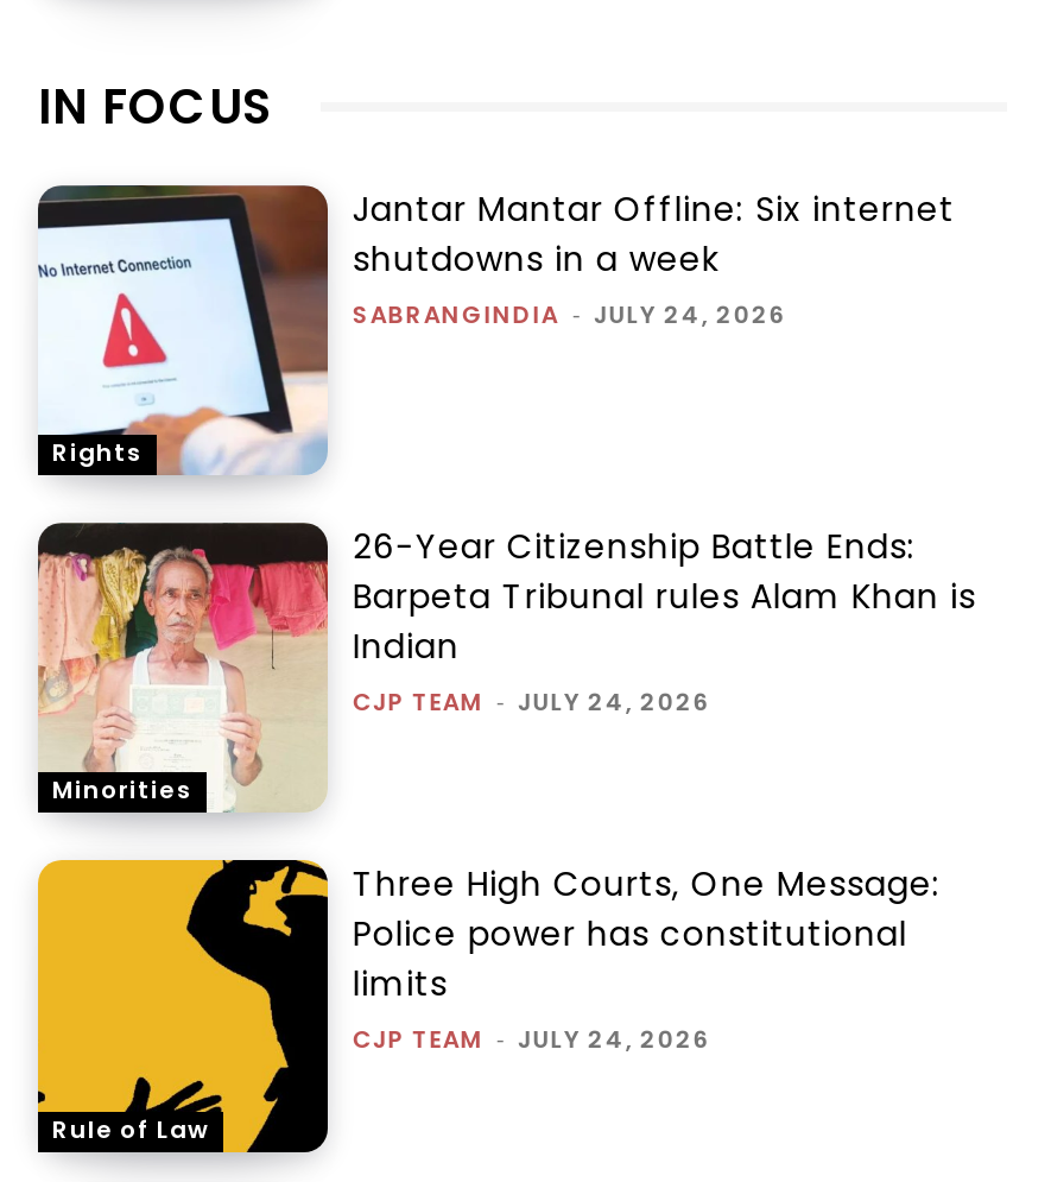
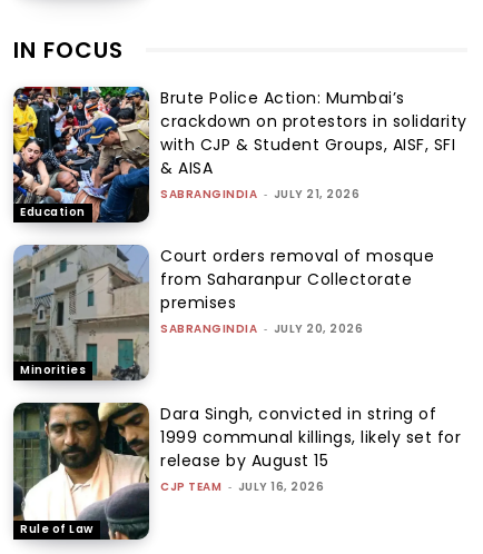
[36,183,328,475] [image] | Rights -> [12,86,150,224] [image] | Education
[352,185,955,332] Jantar Mantar Offline: Six internet | shutdowns in a week | SABRANGINDIA - JULY 24, 2026 -> [161,86,467,202] Brute Police Action: Mumbai’s | crackdown on protestors in solidarity | with CJP & Student Groups, AISF, SFI | & AISA | SABRANGINDIA - JULY 21, 2026
[36,523,976,813] [image] | 26-Year Citizenship Battle Ends: | Barpeta Tribunal rules Alam Khan is | Indian | CJP TEAM - JULY 24, 2026 -> [12,245,434,382] [image] | Court orders removal of mosque | from Saharanpur Collectorate | premises | SABRANGINDIA - JULY 20, 2026
[36,858,940,1155] [image] | Three High Courts, One Message: | Police power has constitutional | limits | CJP TEAM - JULY 24, 2026 -> [12,402,461,541] [image] | Dara Singh, convicted in string of | 1999 communal killings, likely set for | release by August 15 | CJP TEAM - JULY 16, 2026

